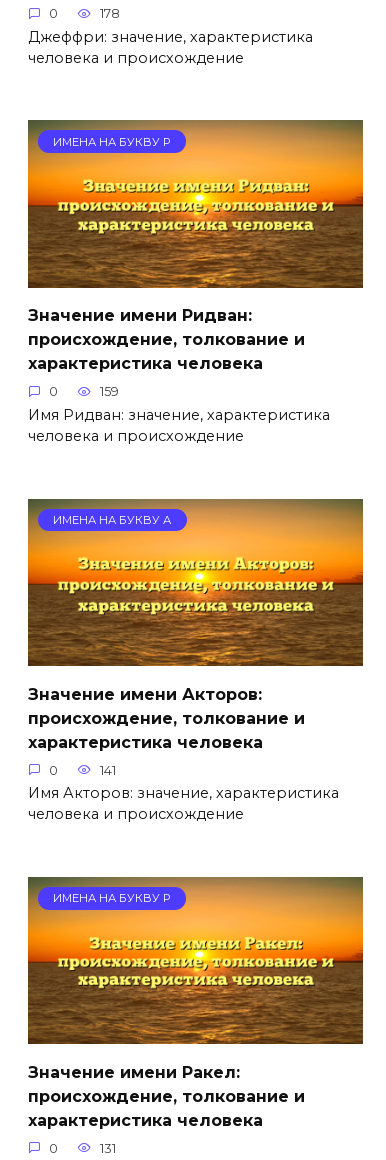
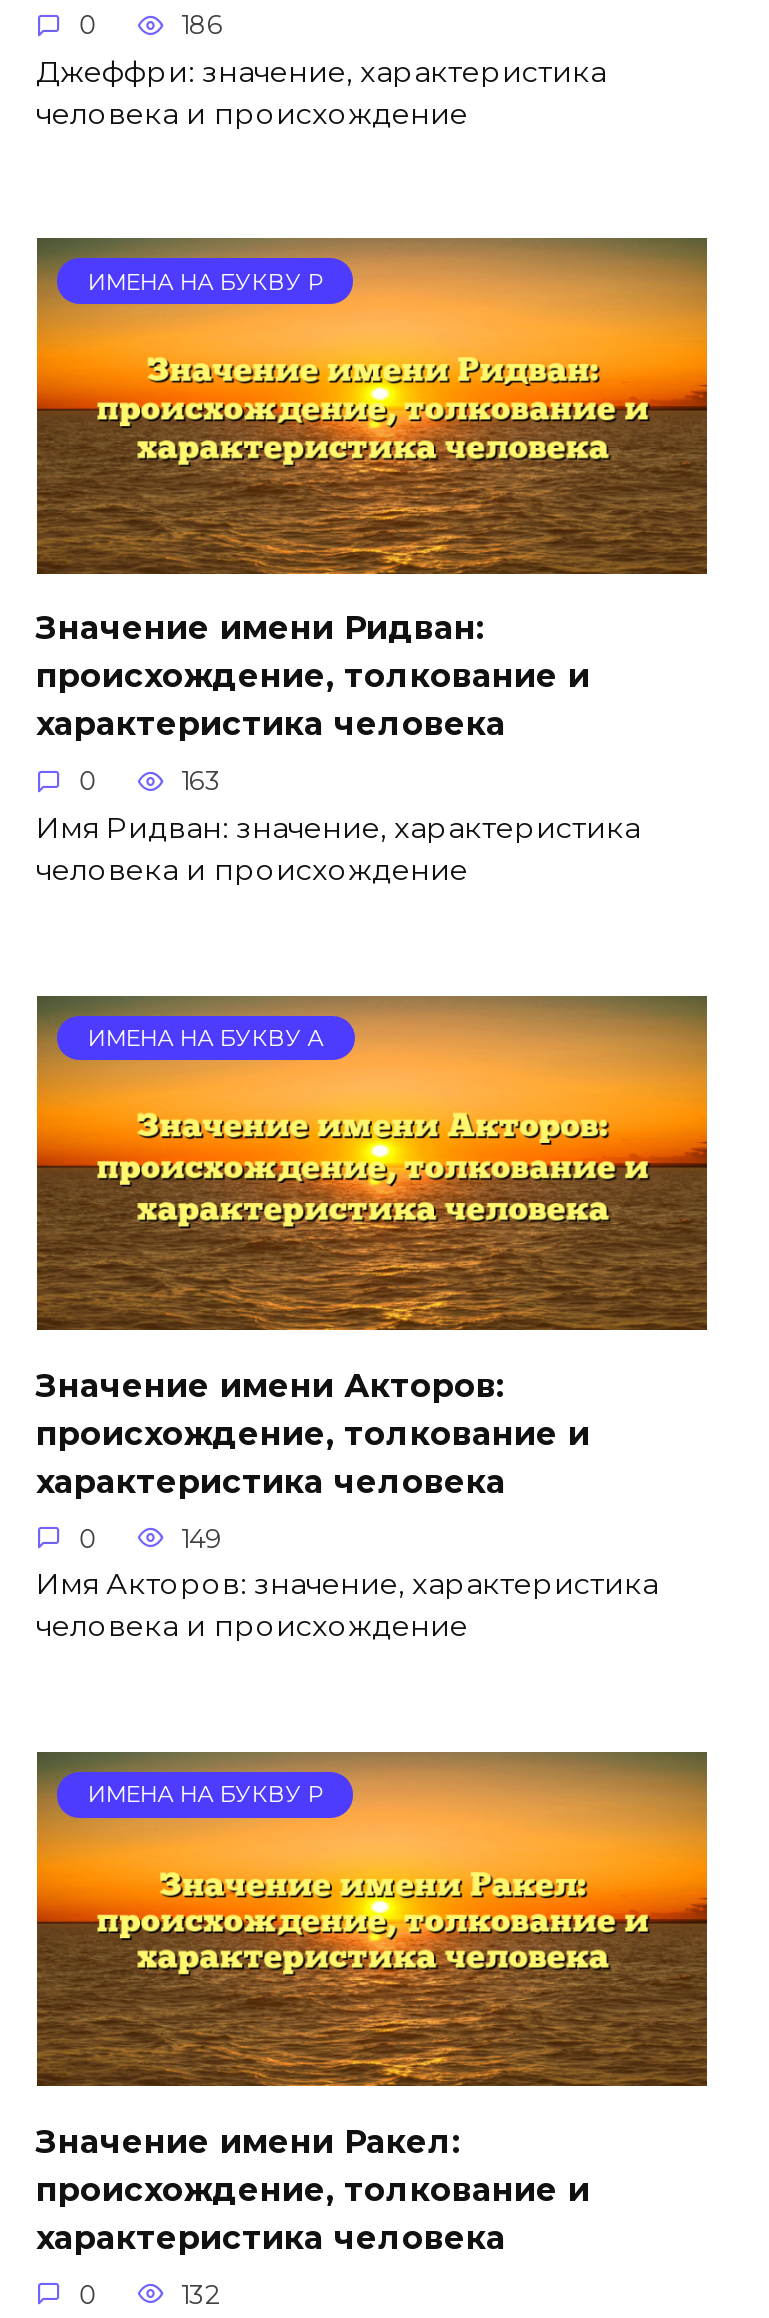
[100,6,120,21] 178 -> [181,10,223,40] 186
[100,384,119,399] 159 -> [181,767,221,797] 163
[100,763,116,778] 141 -> [181,1523,221,1553] 149
[100,1141,116,1156] 131 -> [181,2280,219,2310] 132

